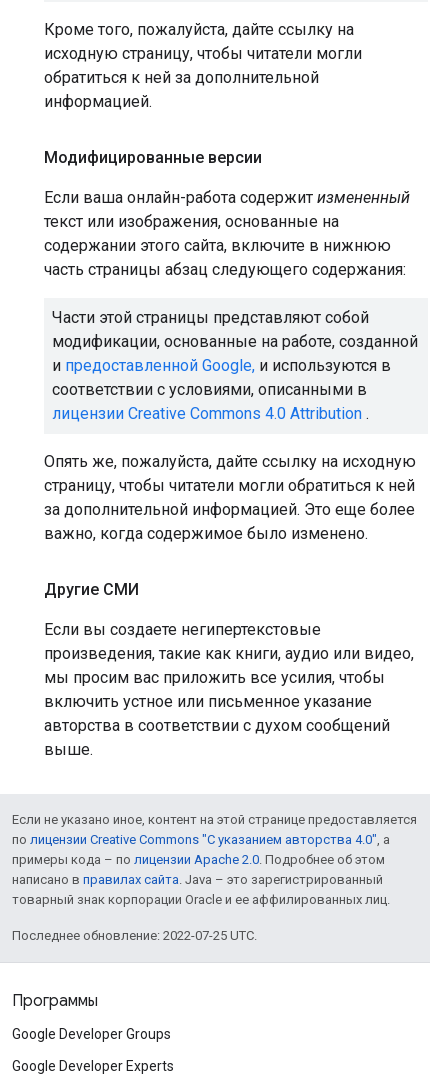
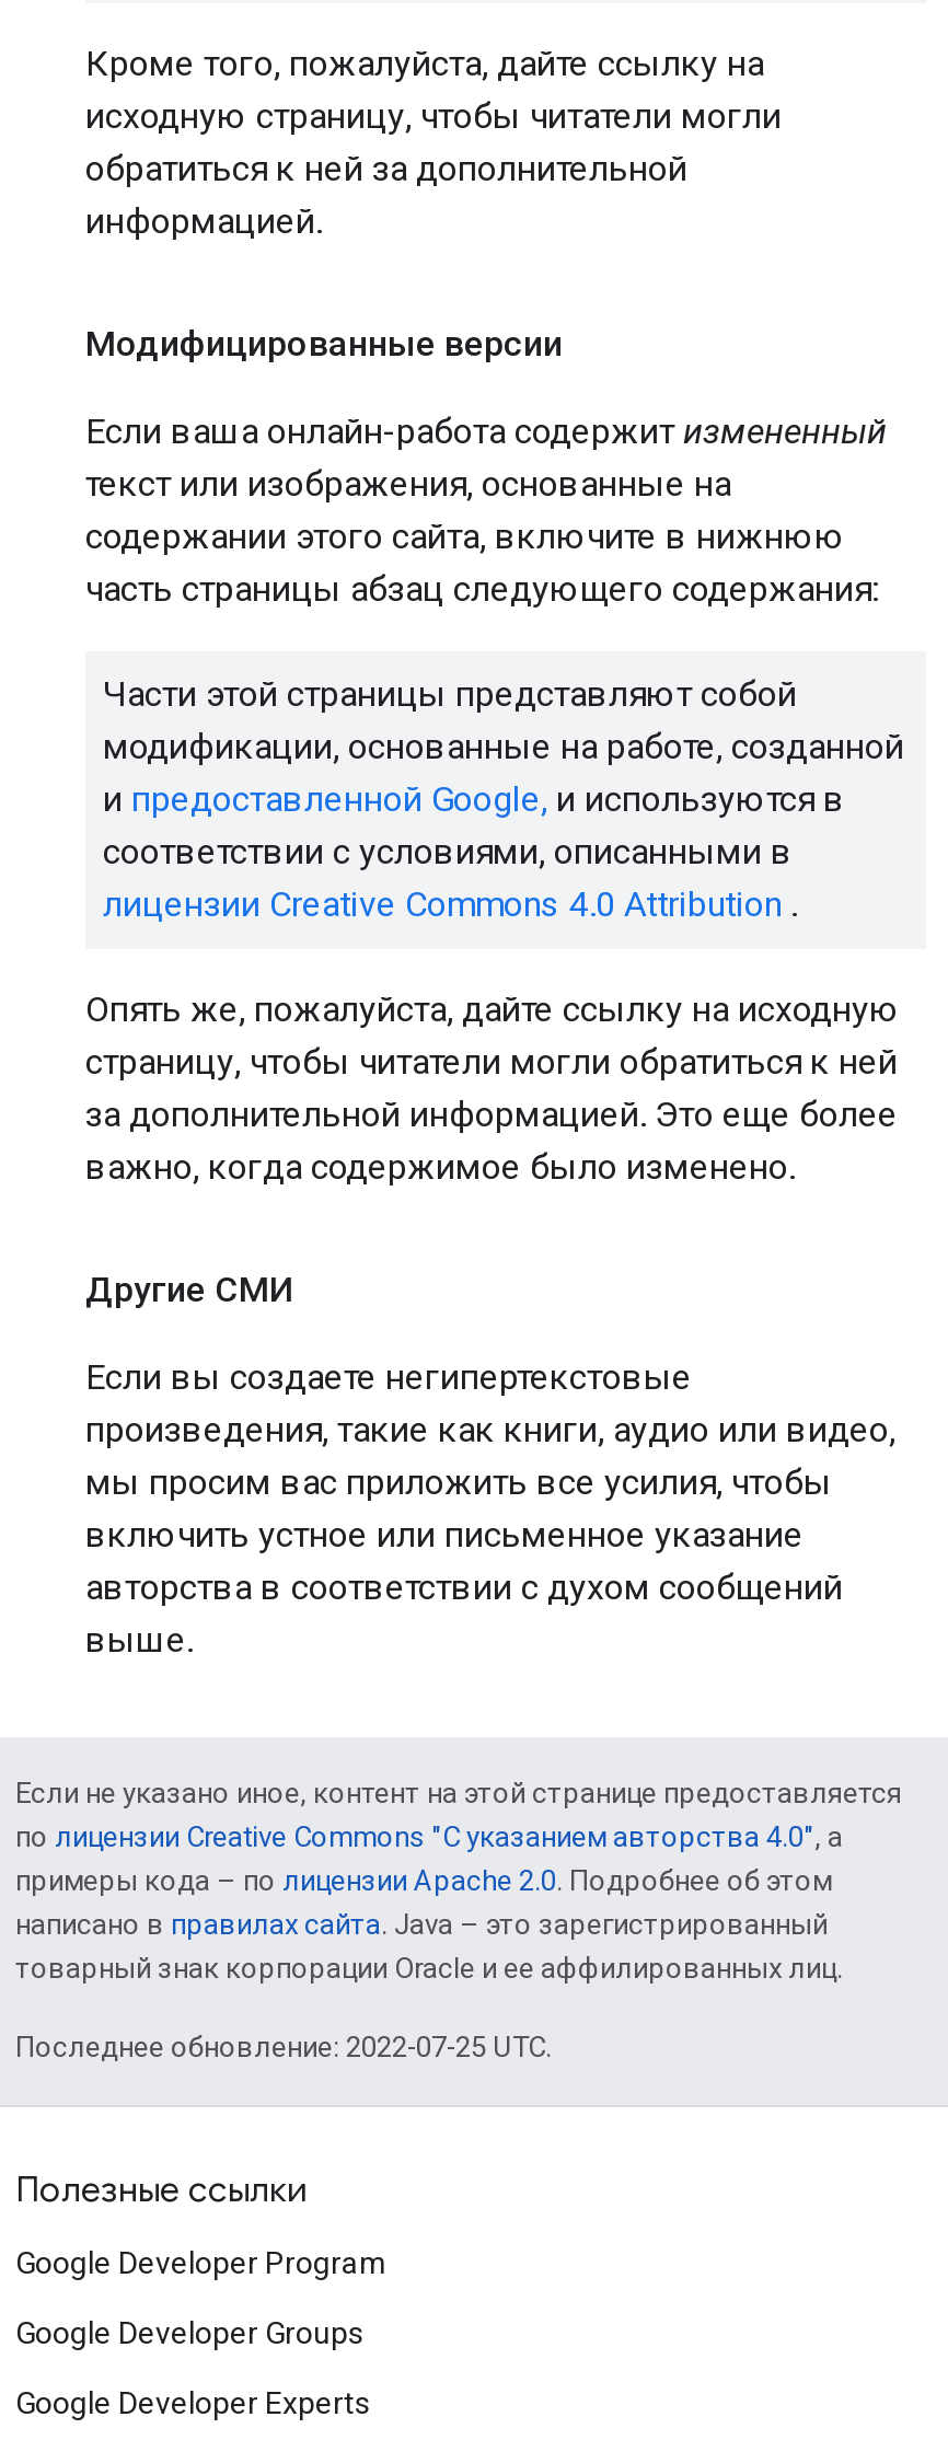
[12,991,98,1011] Программы -> [15,2169,388,2280] Полезные ссылки | Google Developer Program

